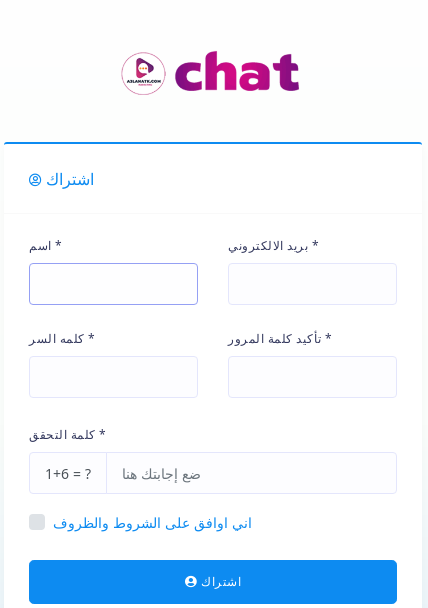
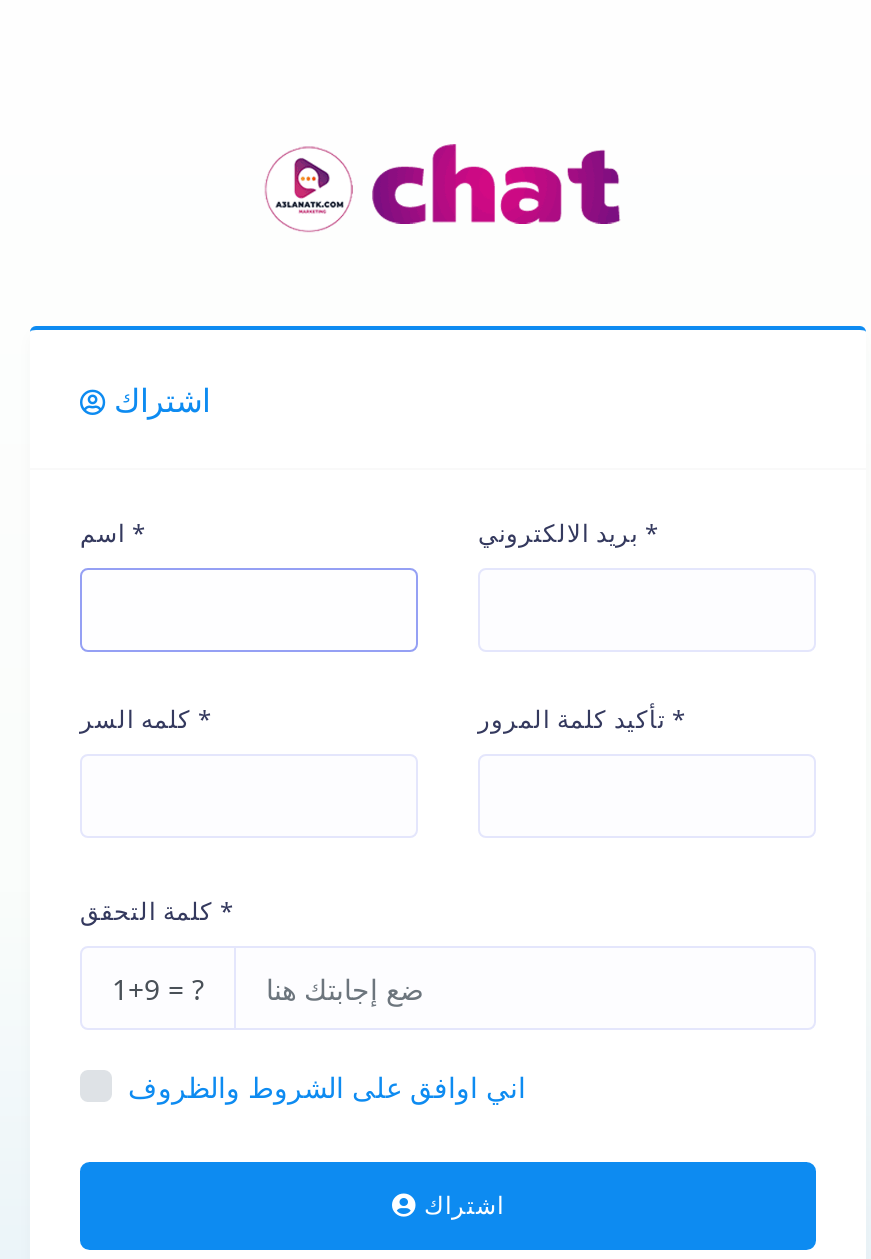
[45,464,91,483] 1+6 = ? -> [112,969,204,1007] 1+9 = ?

